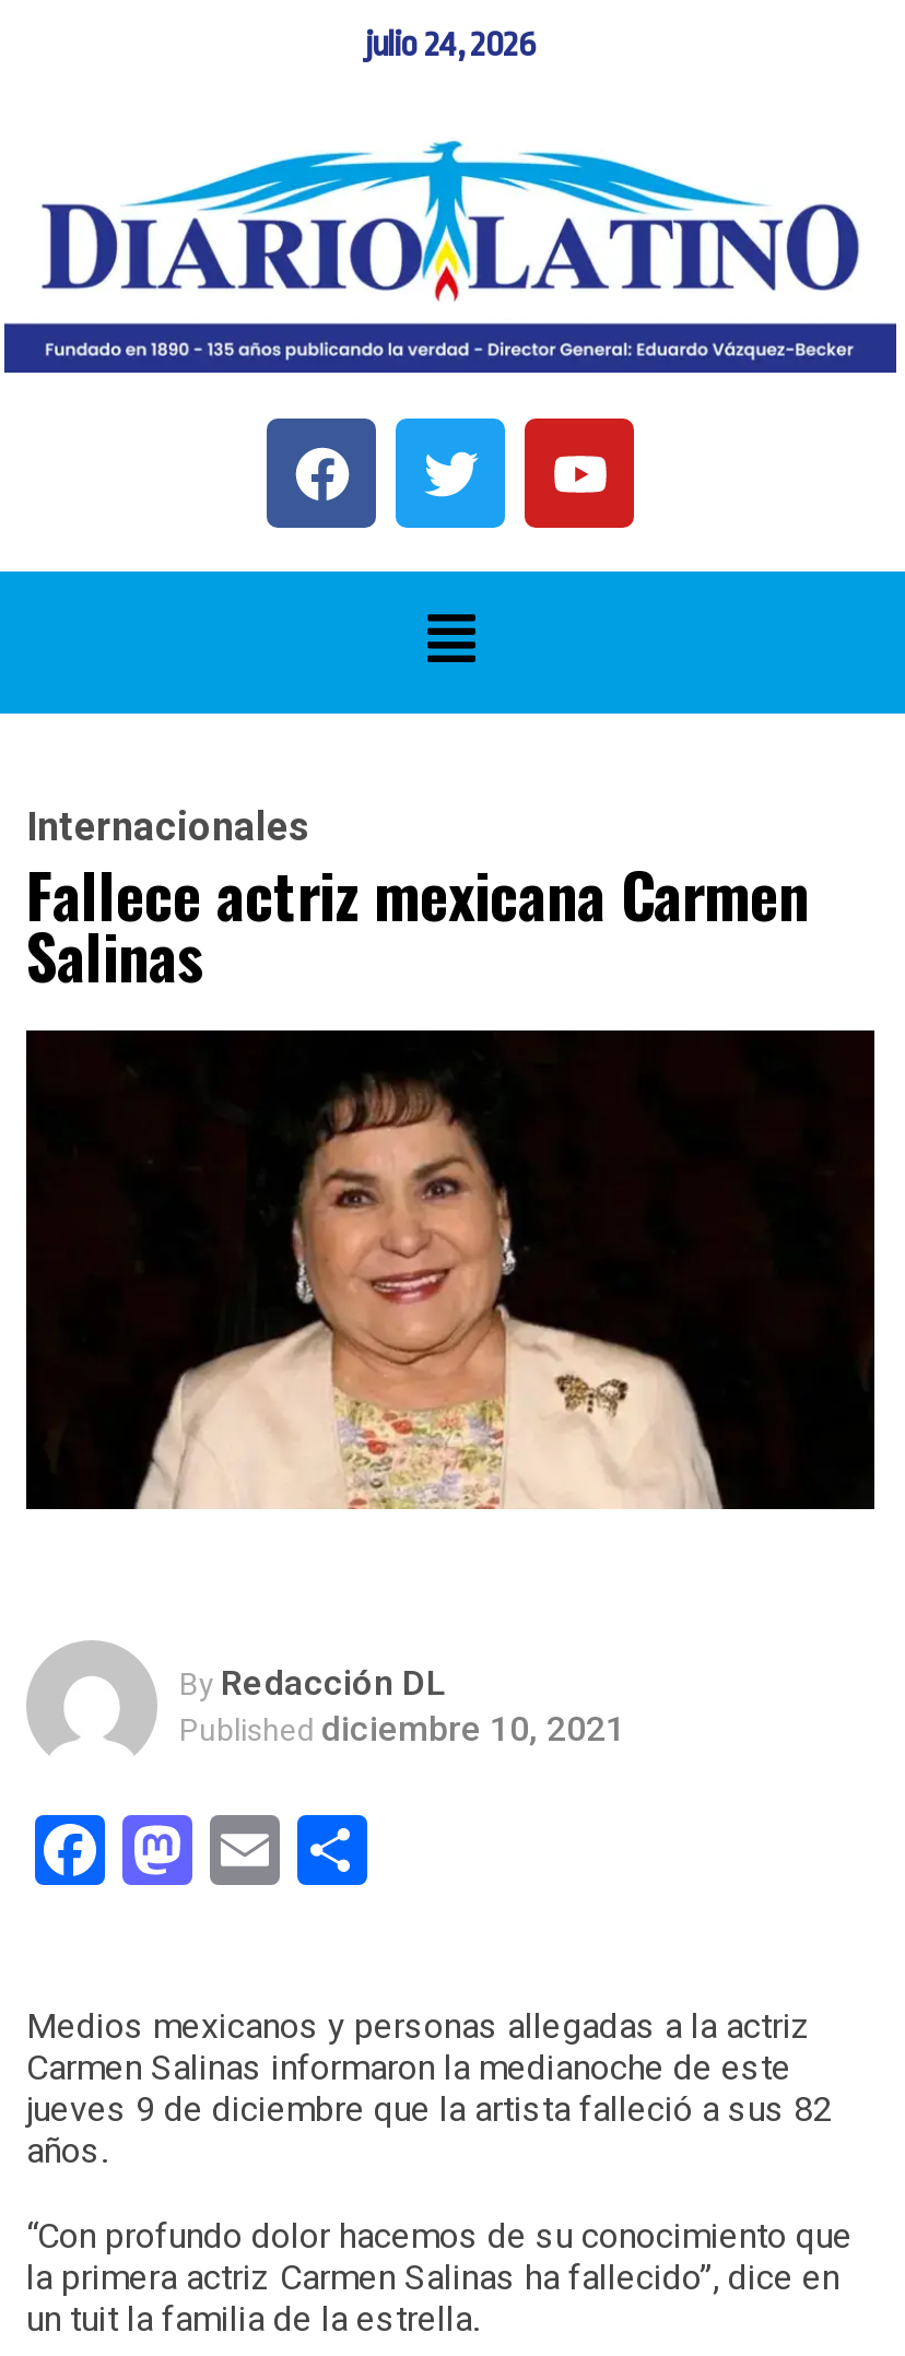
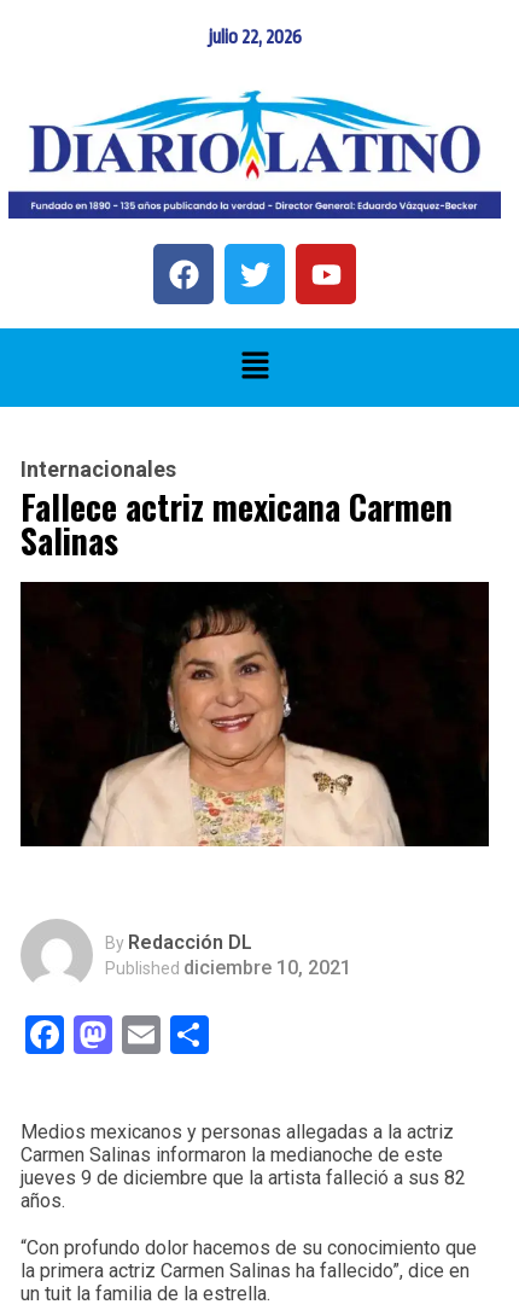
[365,25,536,64] julio 24, 2026 -> [208,27,301,48] julio 22, 2026

